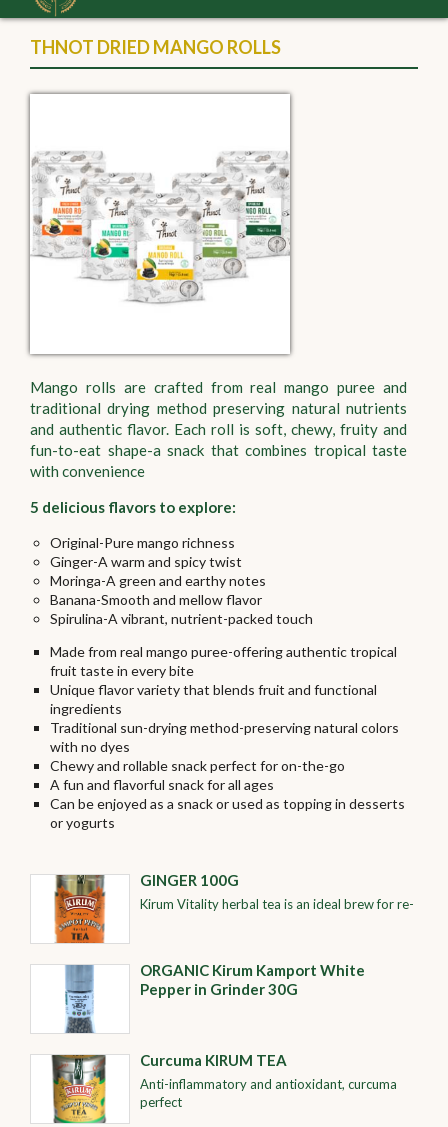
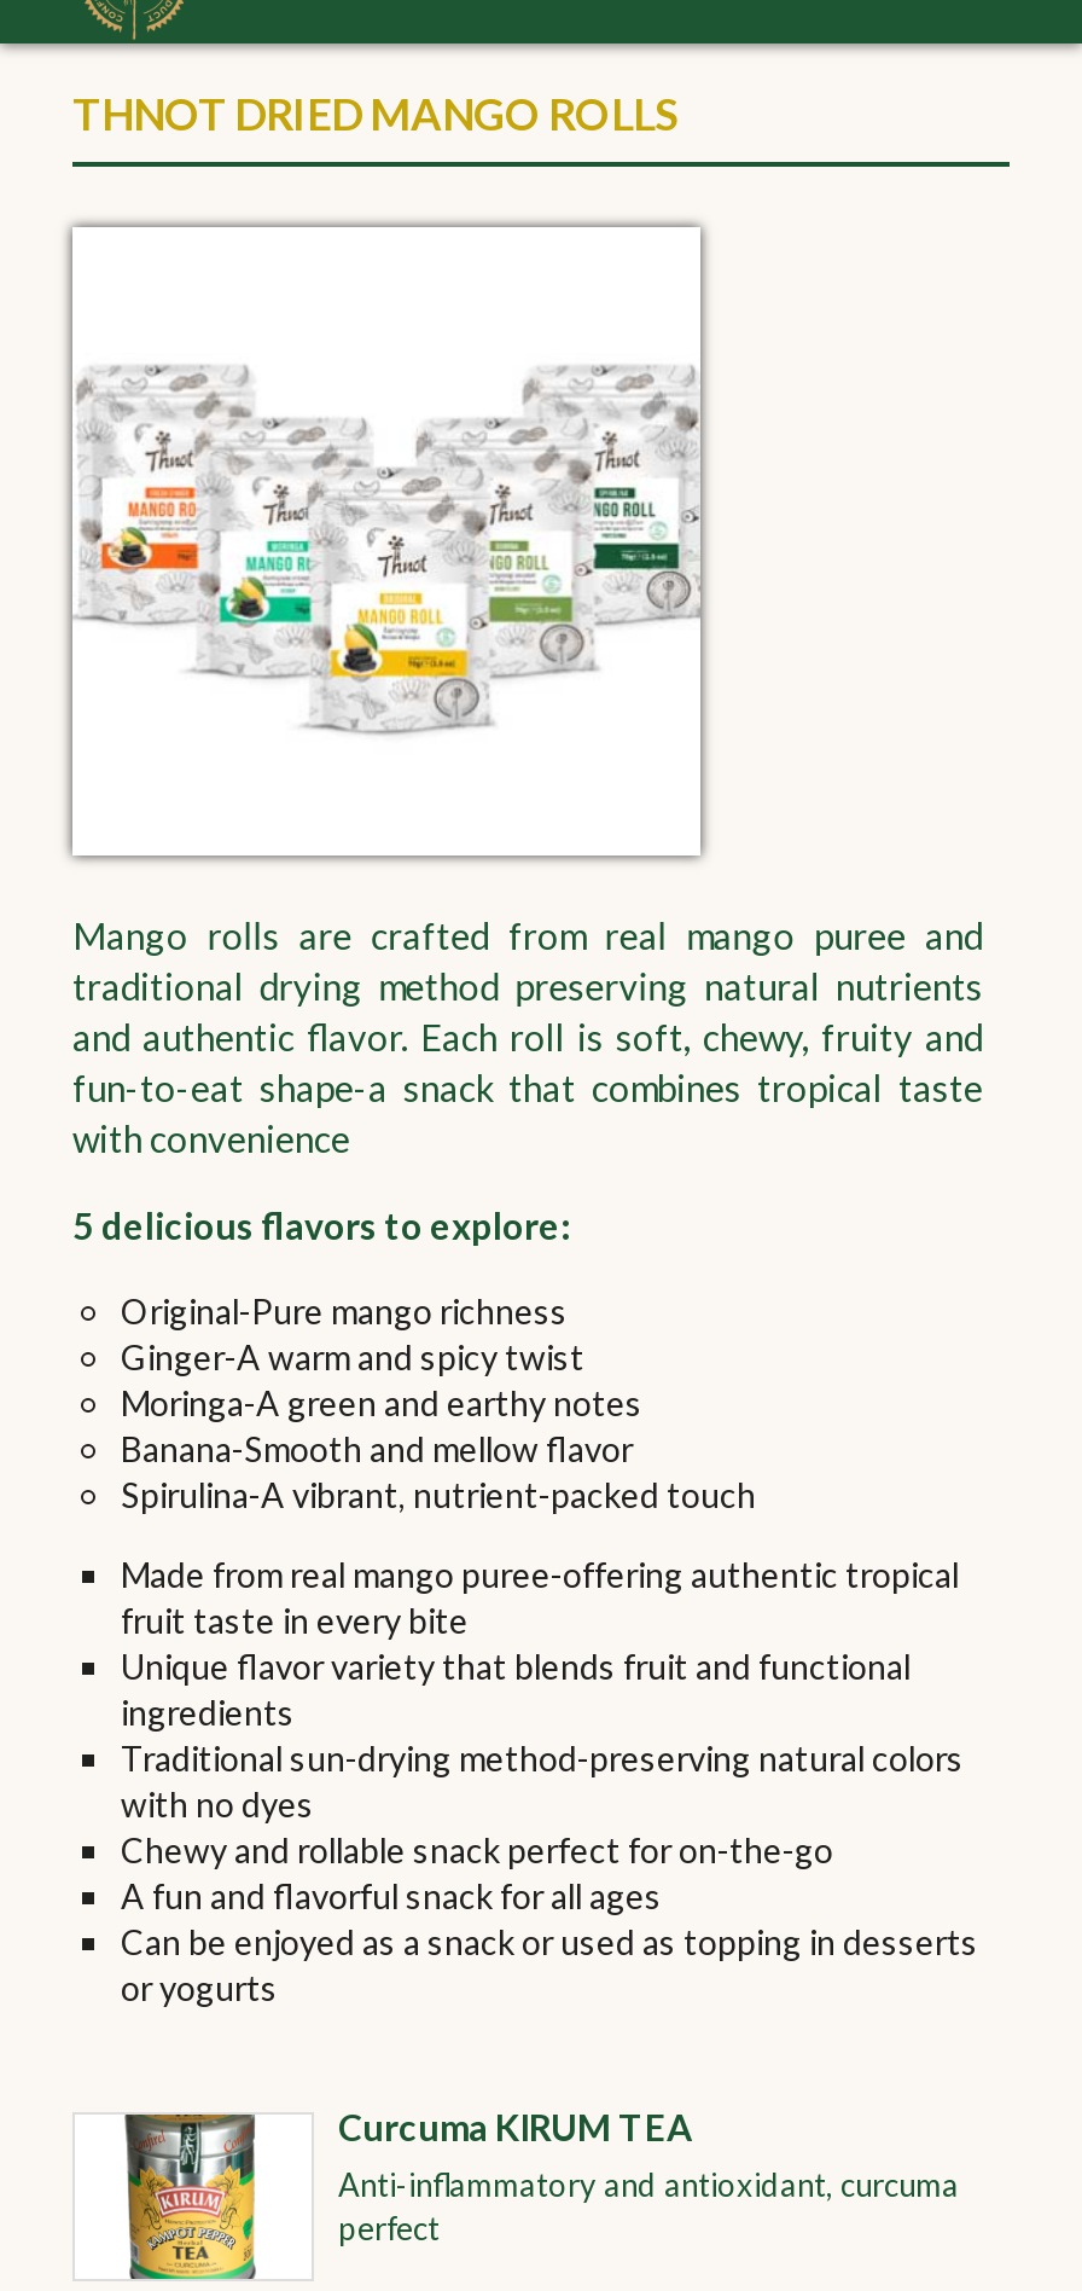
[54,871,414,944] [image] | GINGER 100G | Kirum Vitality herbal tea is an ideal brew for re- -> none
[64,964,96,1034] [image] -> none
[140,961,365,998] ORGANIC Kirum Kamport White | Pepper in Grinder 30G -> none

